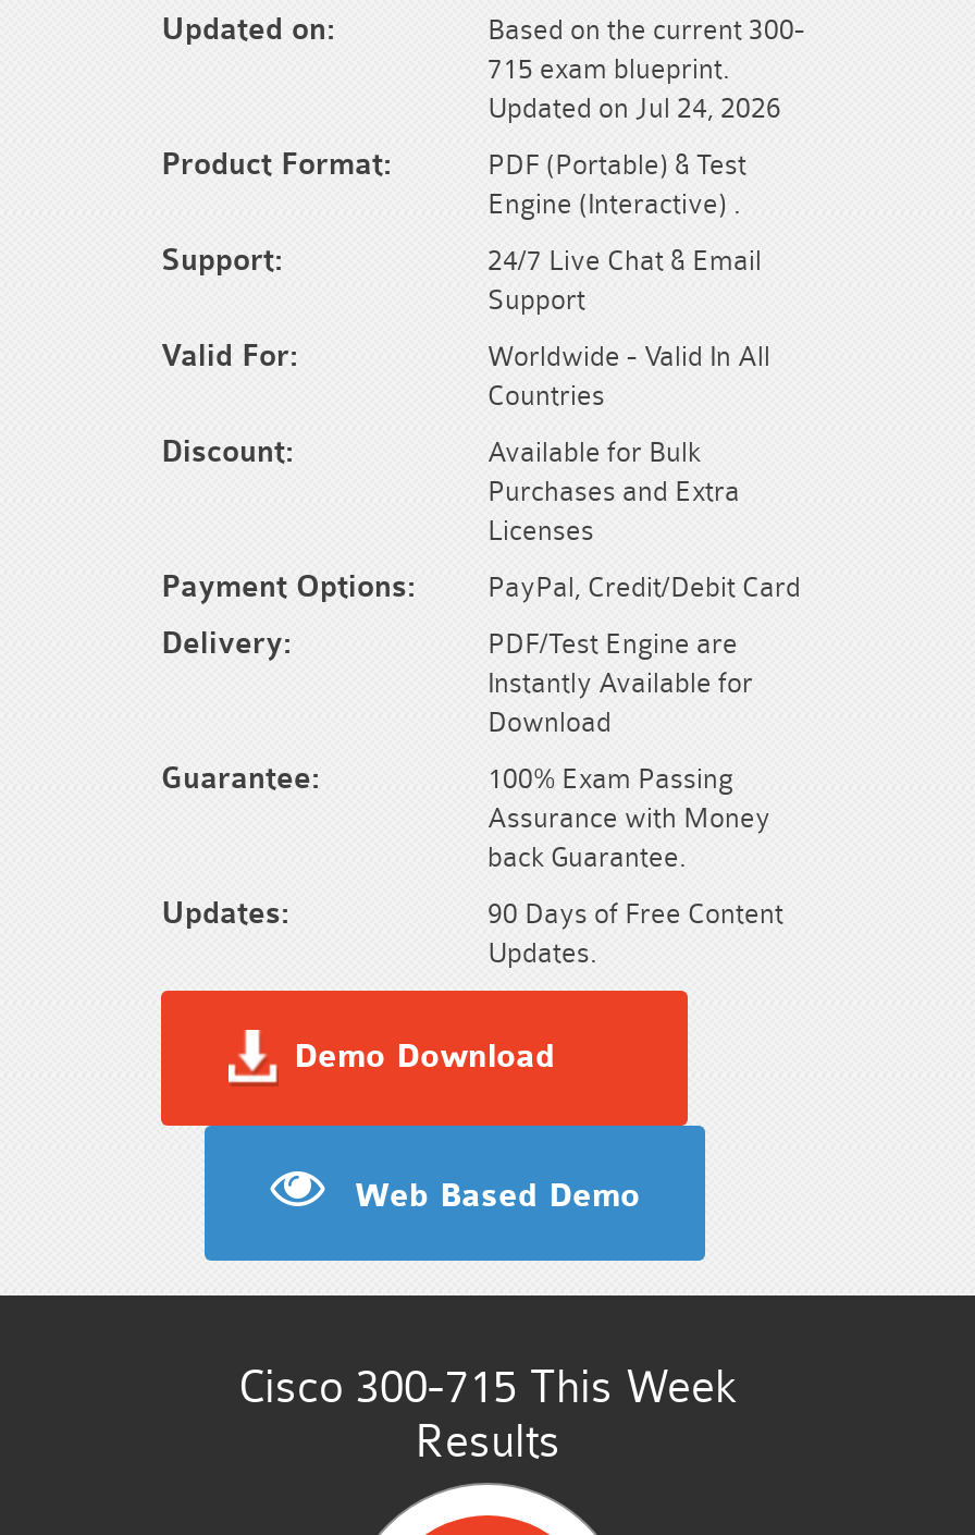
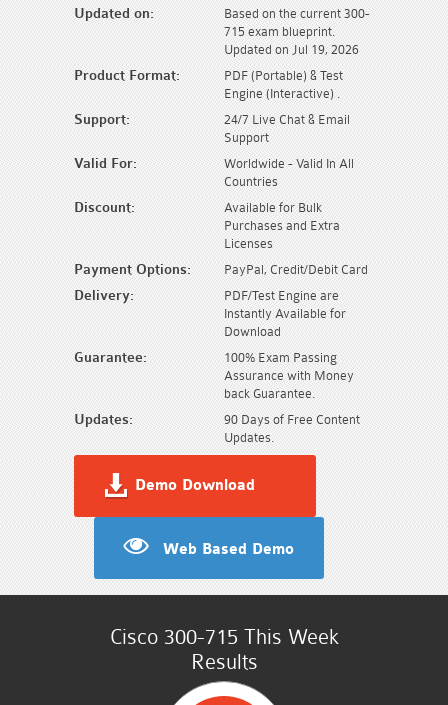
[487,91,781,124] Updated on Jul 24, 2026 -> [224,42,359,57] Updated on Jul 19, 2026

